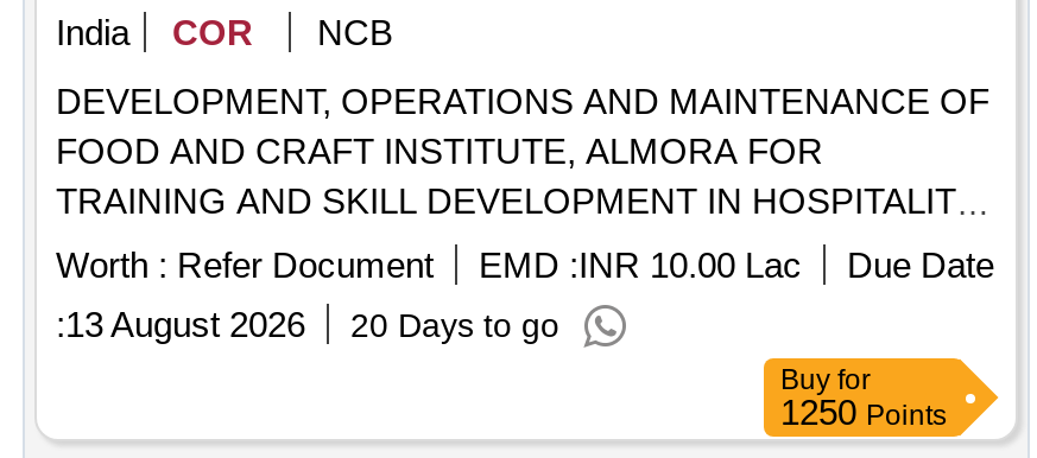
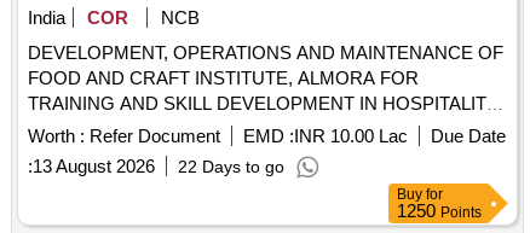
[56,304,559,345] :13 August 2026 20 Days to go -> [28,156,284,177] :13 August 2026 22 Days to go

